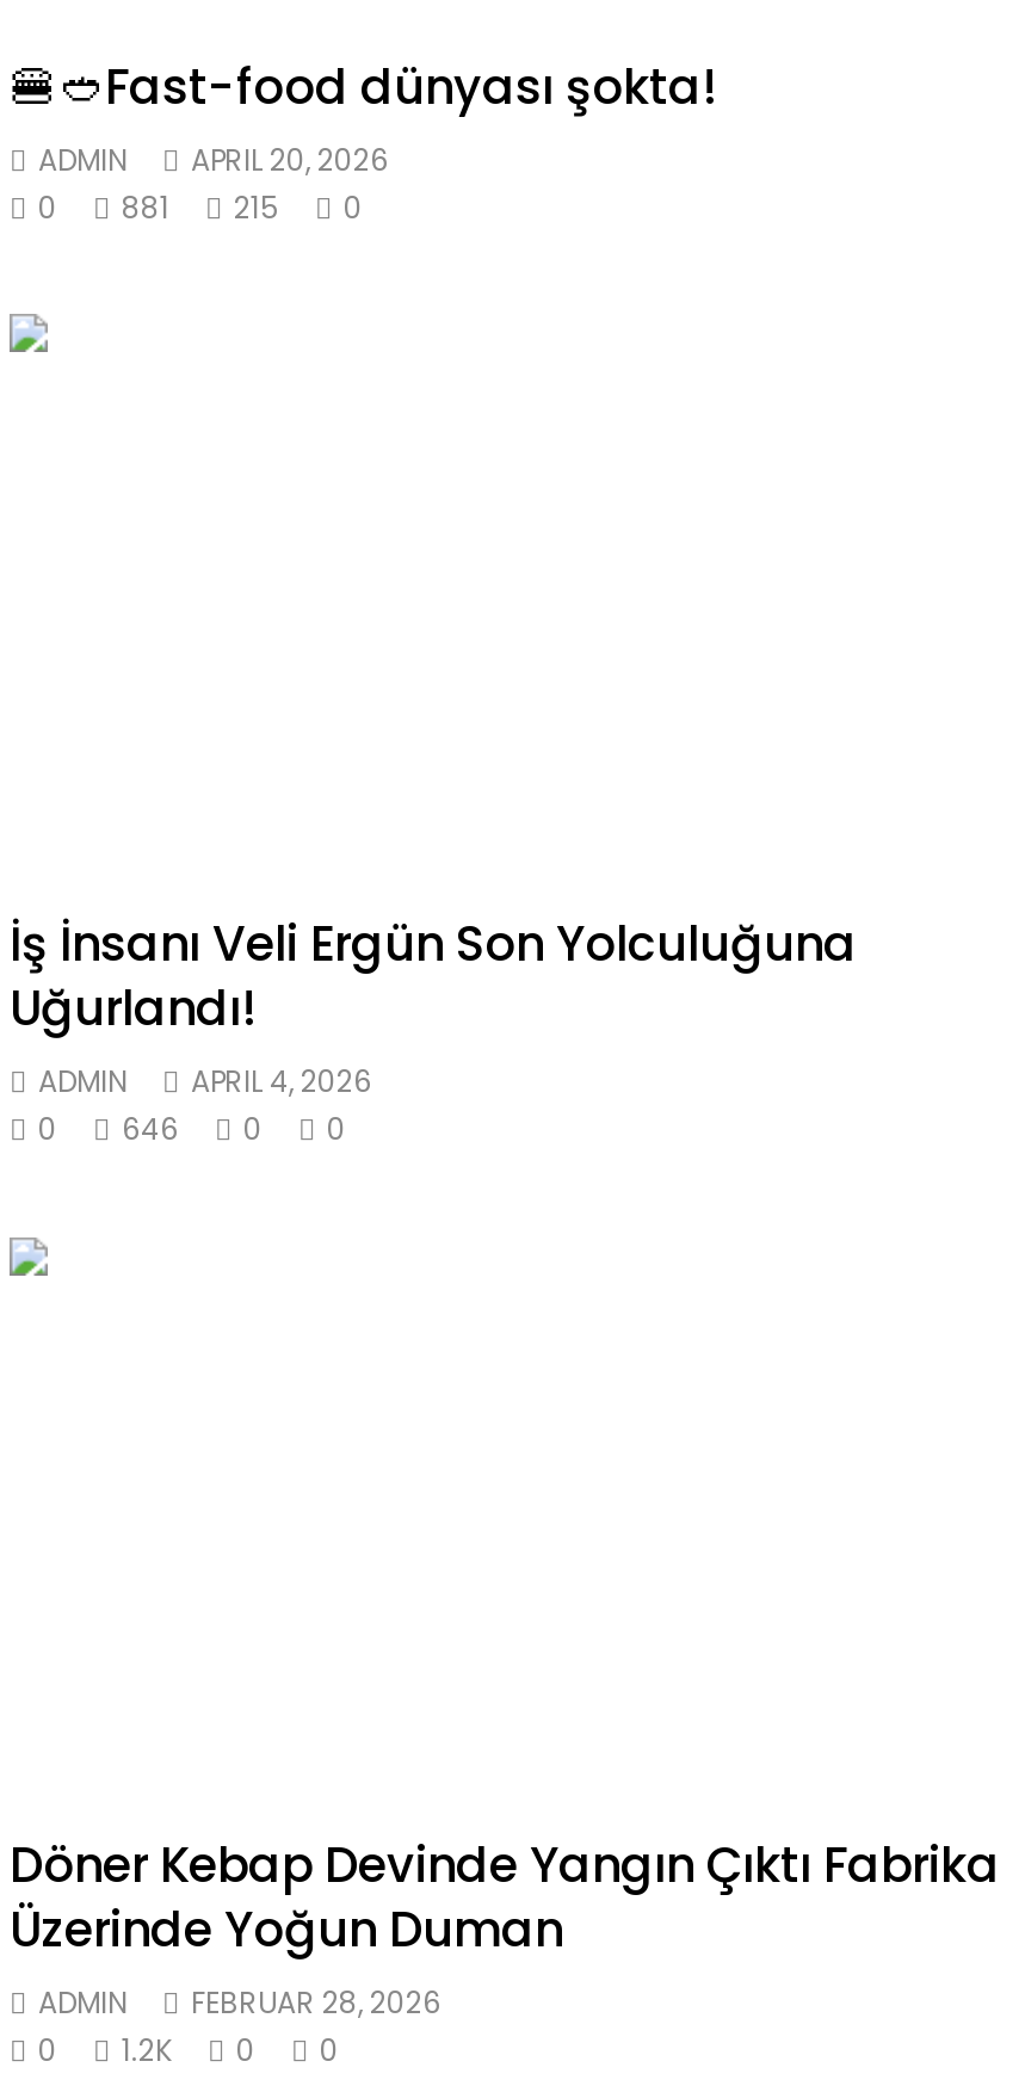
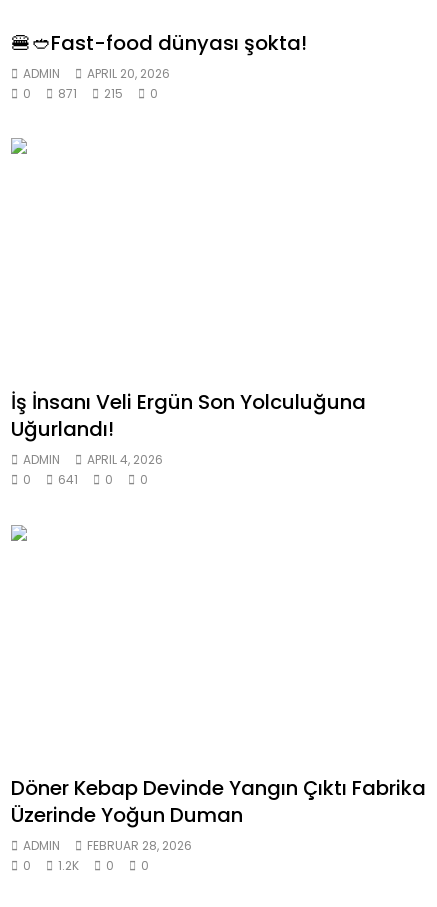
[38,187,363,228] 0 881 215 0 -> [23,85,158,102] 0 871 215 0
[38,1109,346,1149] 0 646 0 0 -> [23,471,148,488] 0 641 0 0

